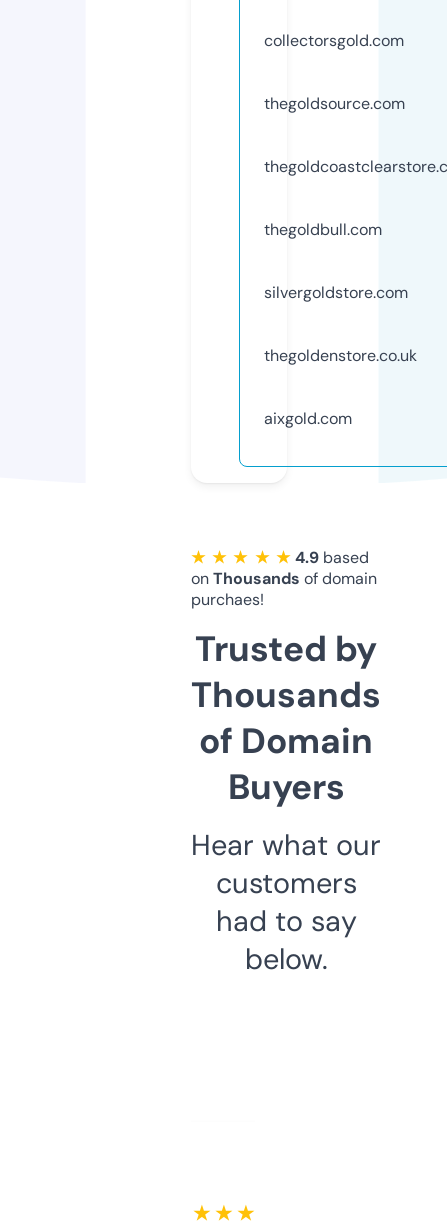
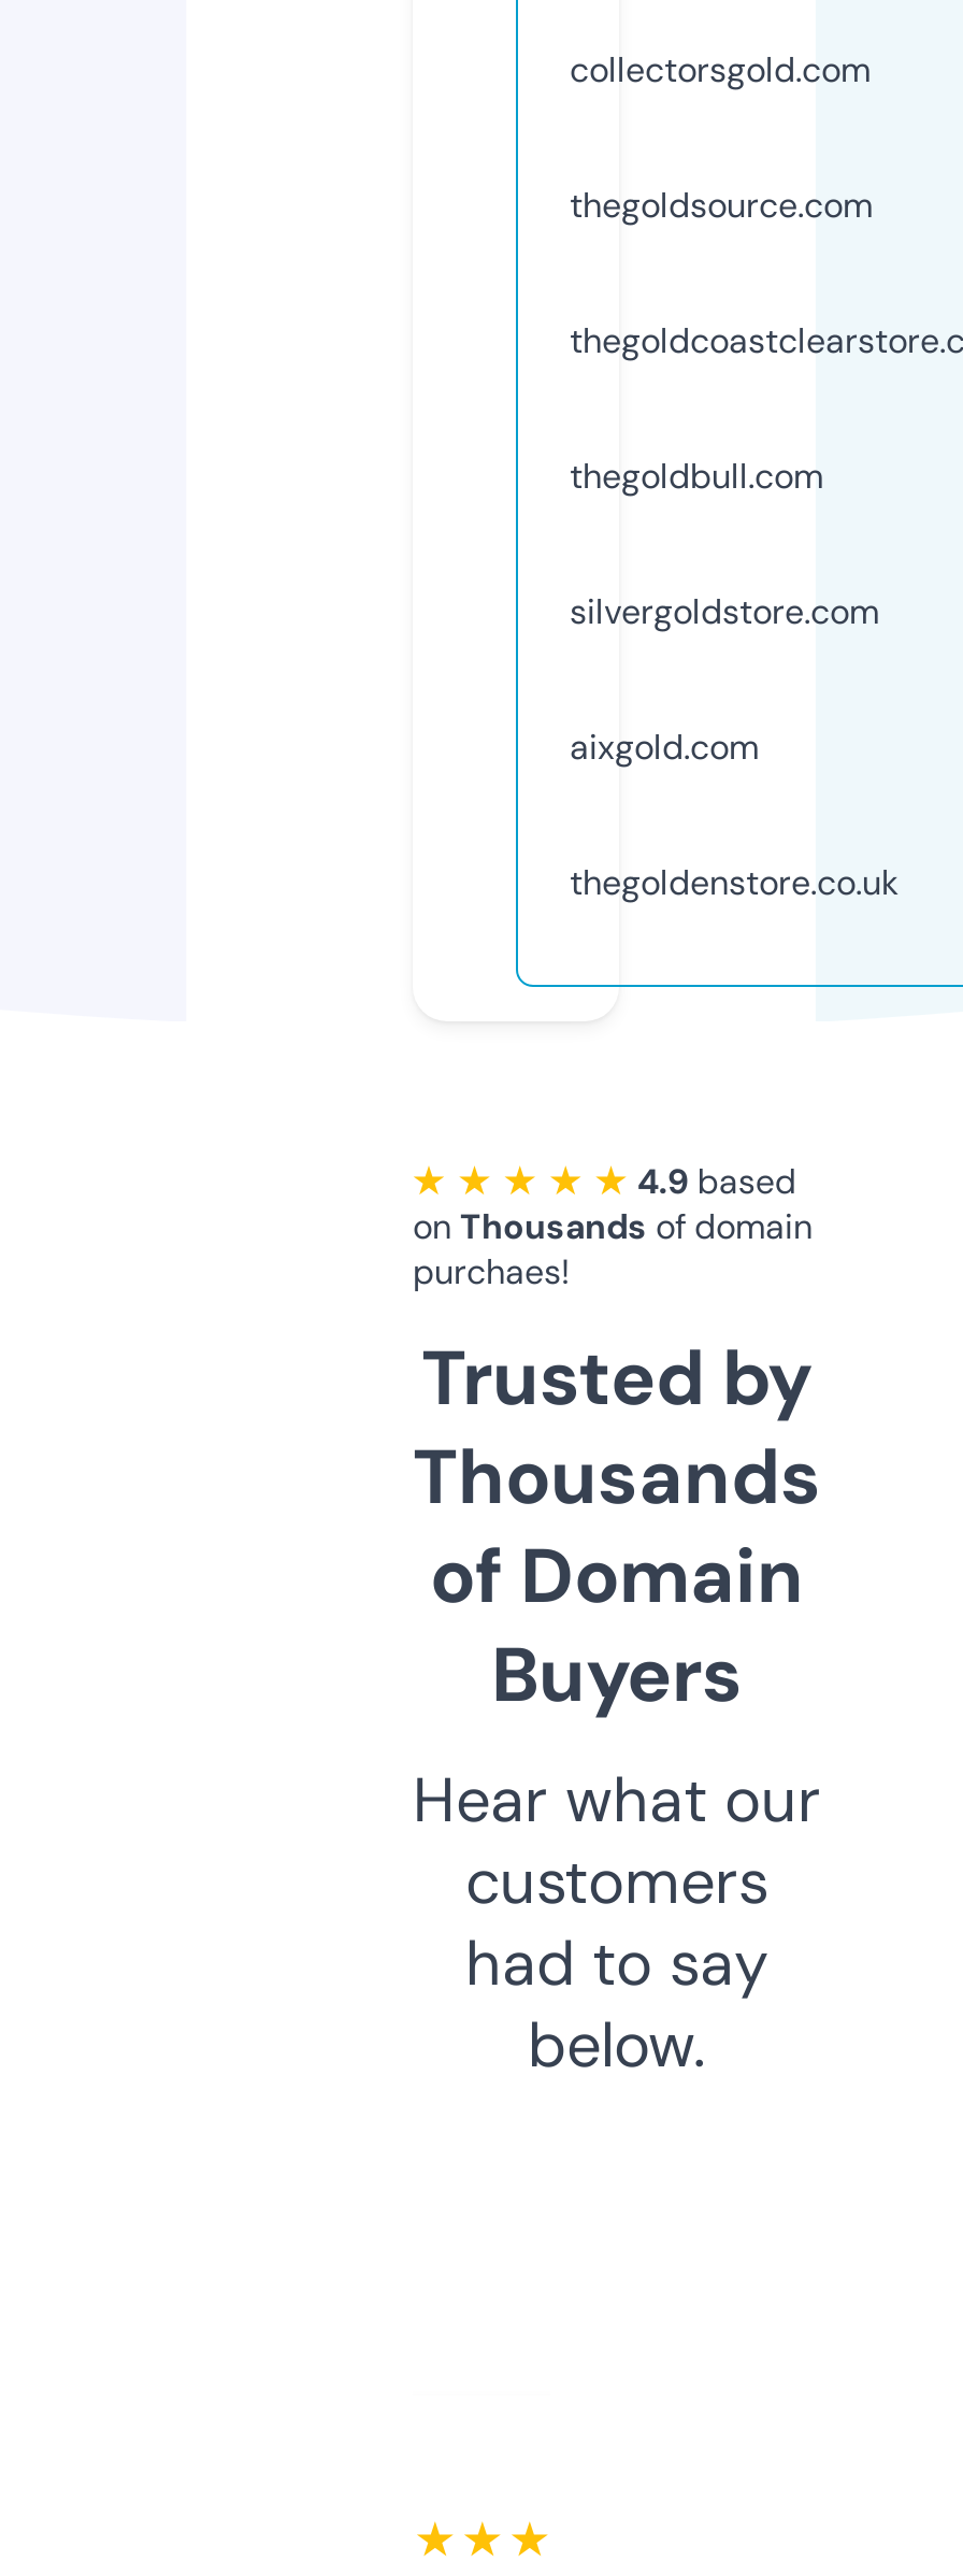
moved [264,345,417,366] -> [570,860,899,905]: thegoldenstore.co.uk
moved [264,408,352,429] -> [570,724,759,769]: aixgold.com

